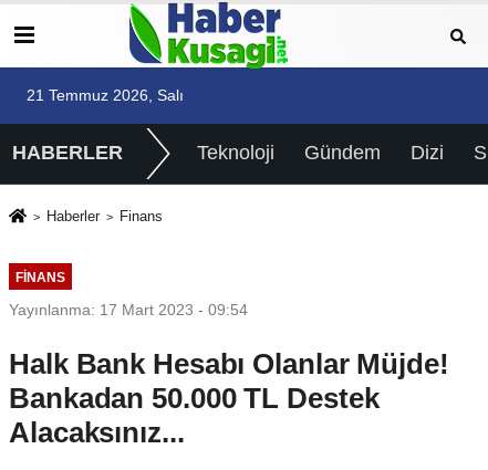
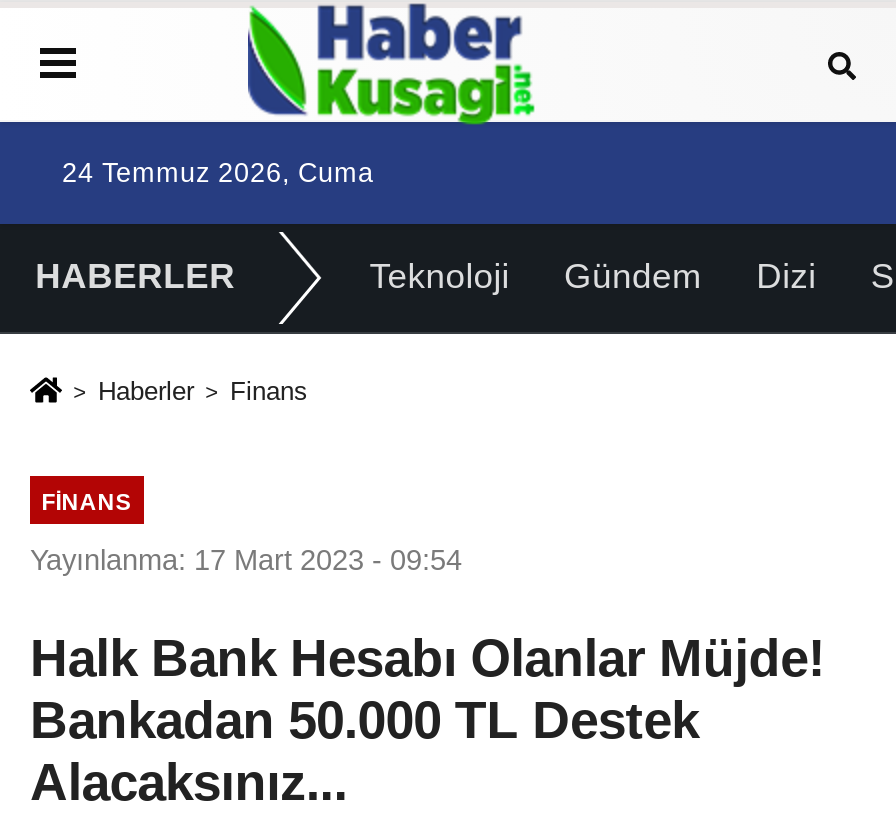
[27,87,184,104] 21 Temmuz 2026, Salı -> [62,158,374,188] 24 Temmuz 2026, Cuma

